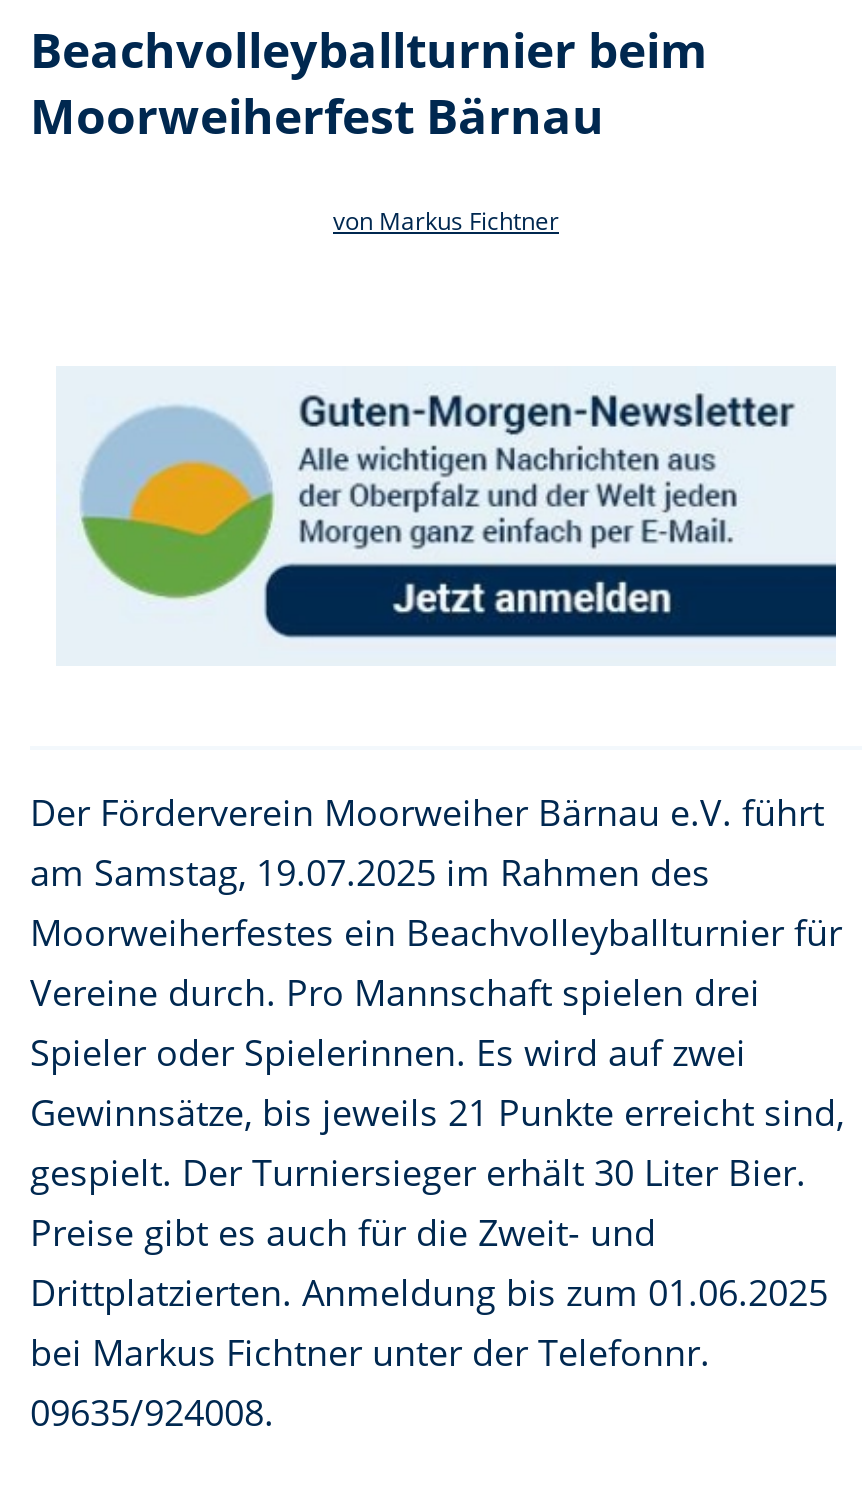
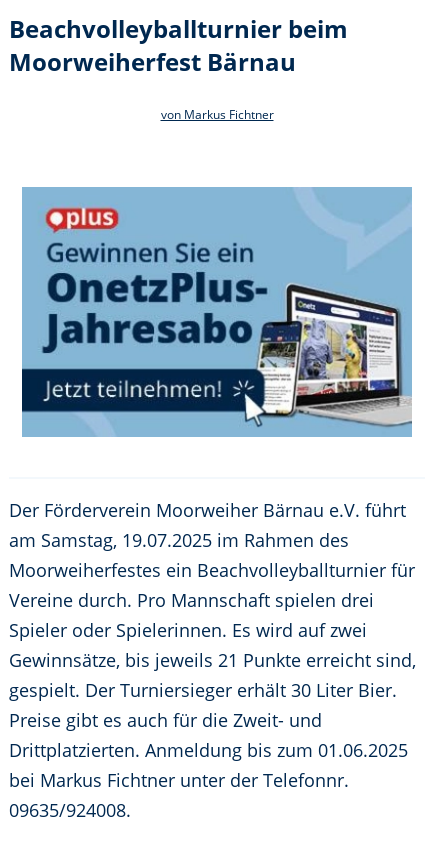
[58,368,836,664] [image] -> [21,187,412,437] [image]

